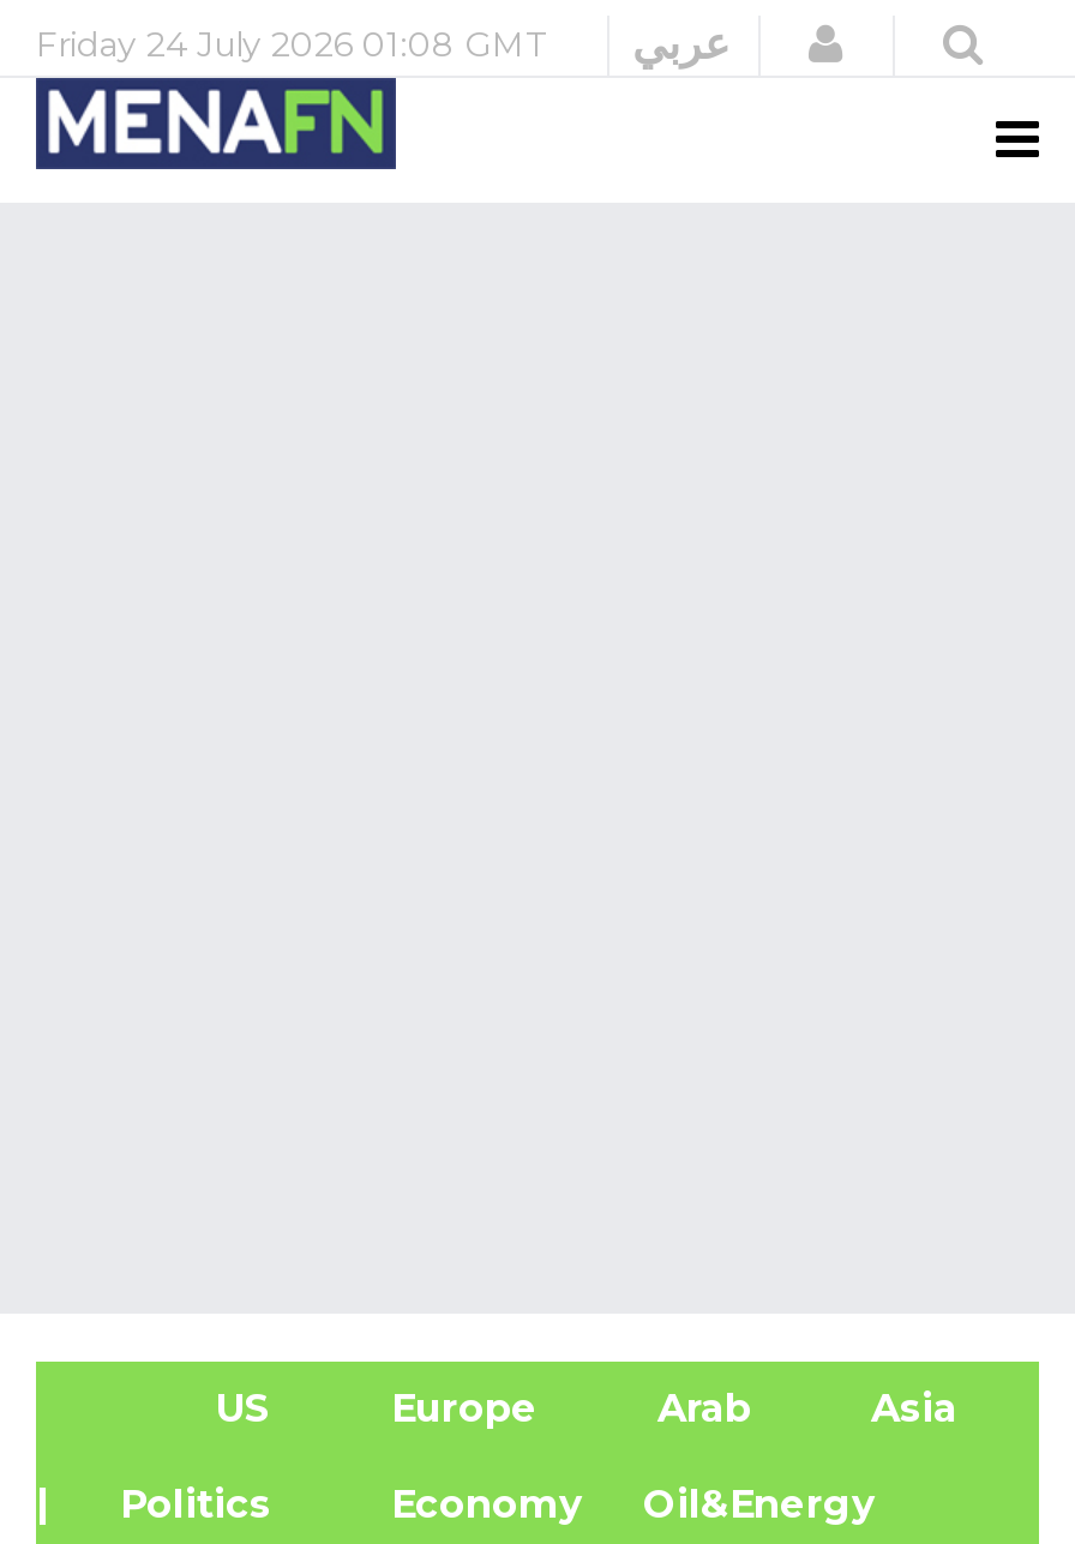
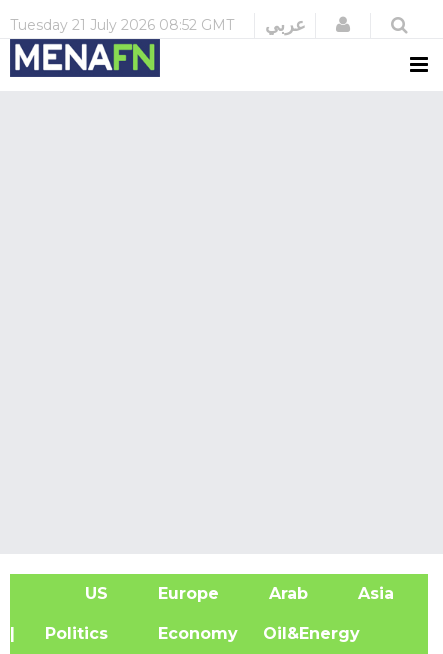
[36,23,545,66] Friday 24 July 2026 01:08 GMT -> [10,16,234,34] Tuesday 21 July 2026 08:52 GMT

